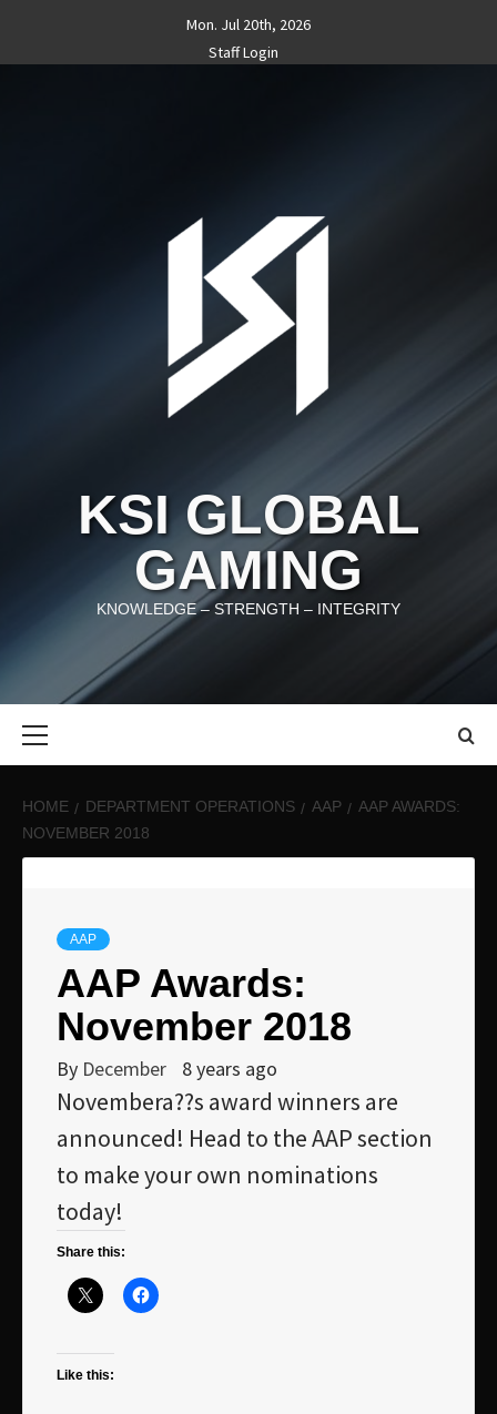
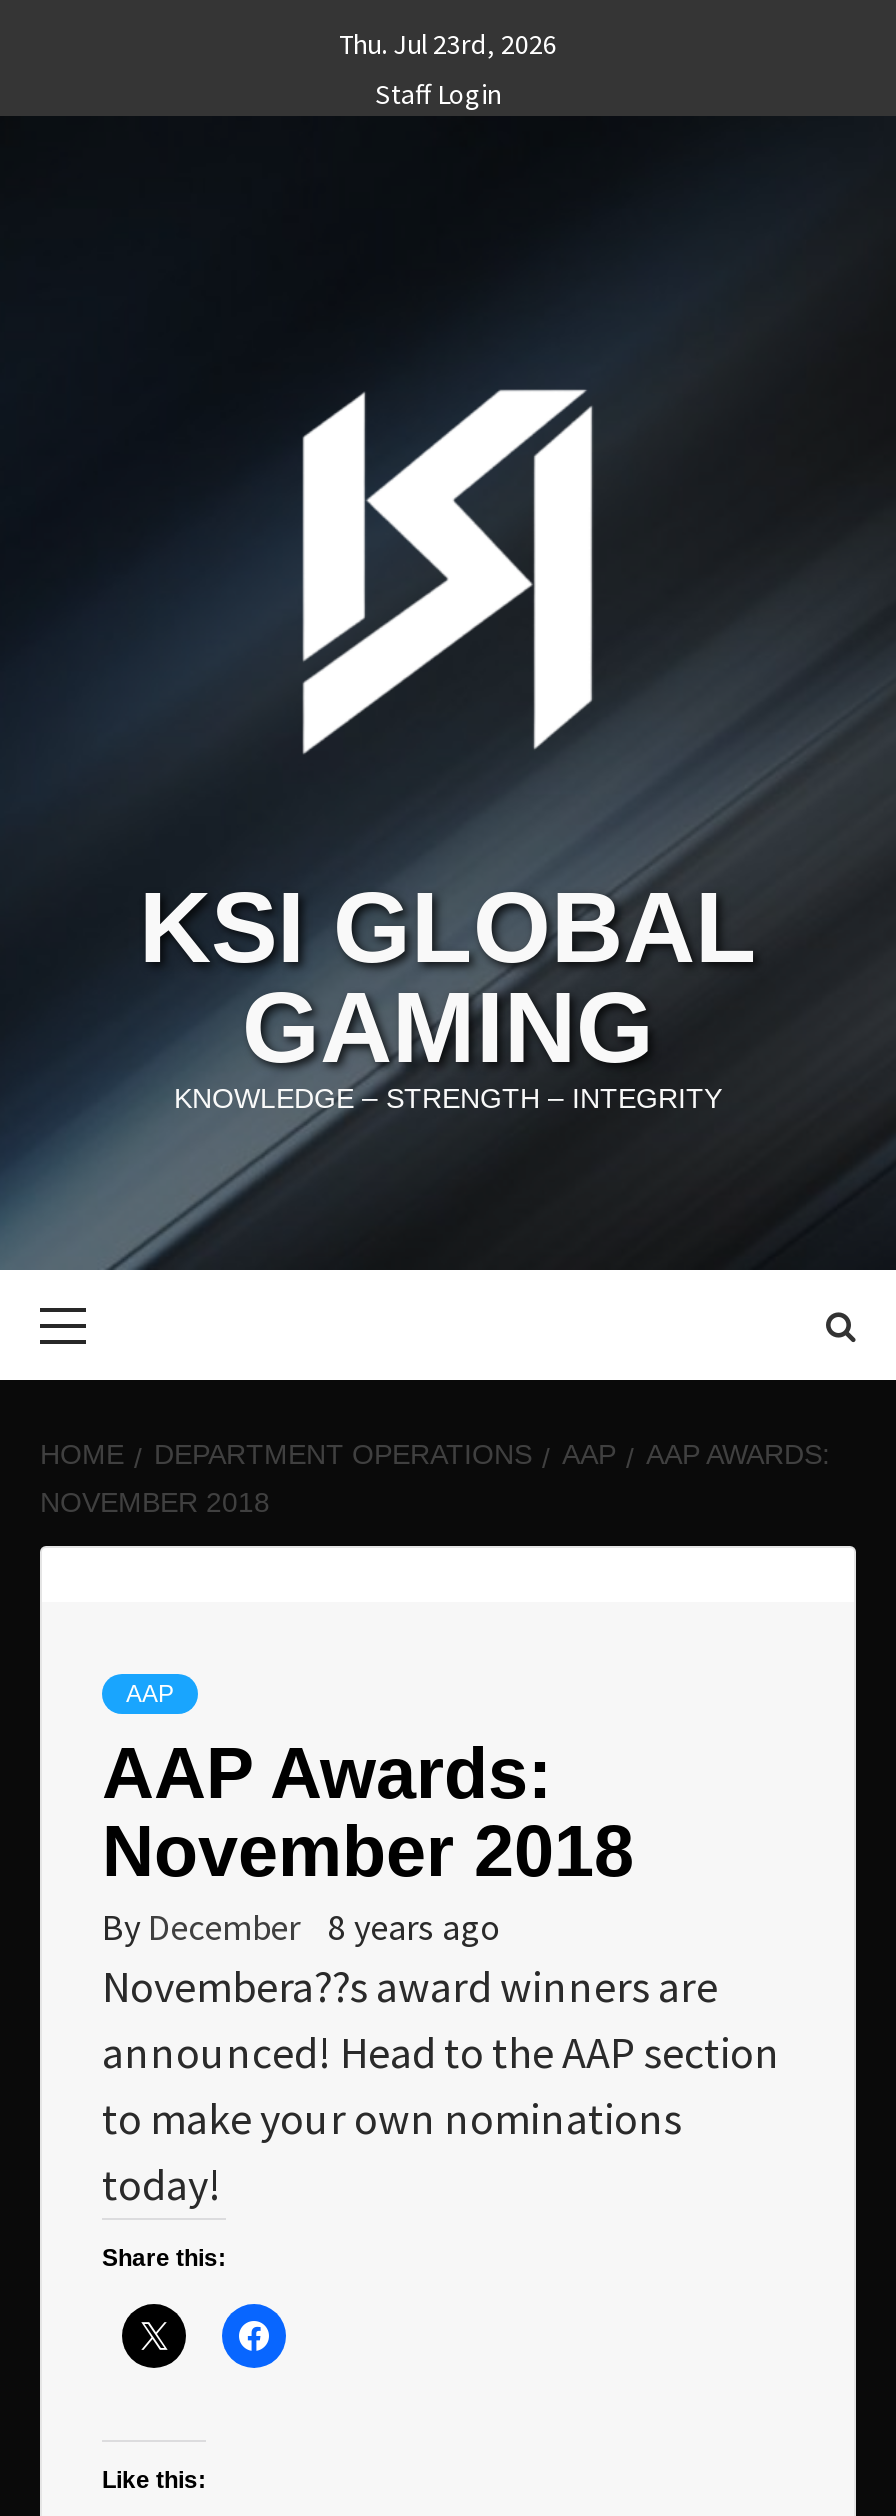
[186,14,311,34] Mon. Jul 20th, 2026 -> [339,26,557,62] Thu. Jul 23rd, 2026

